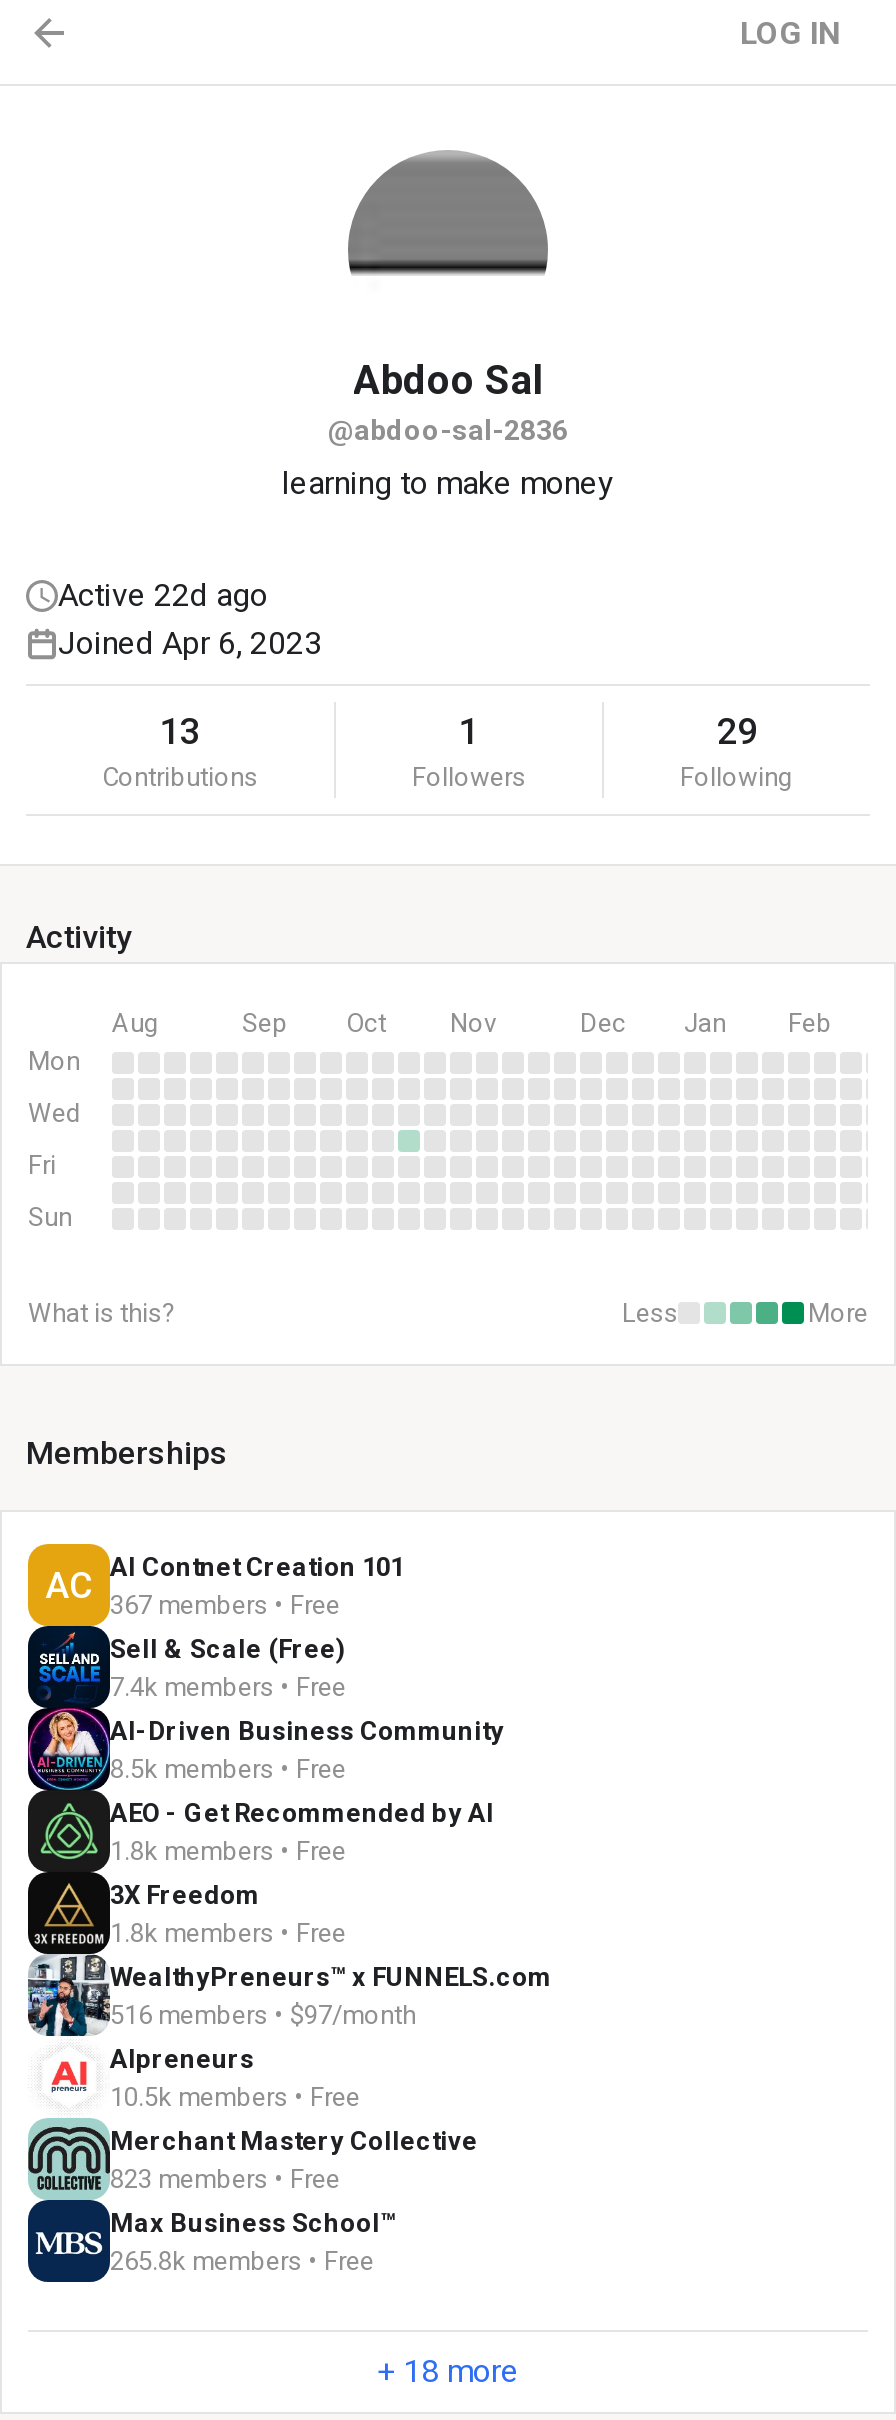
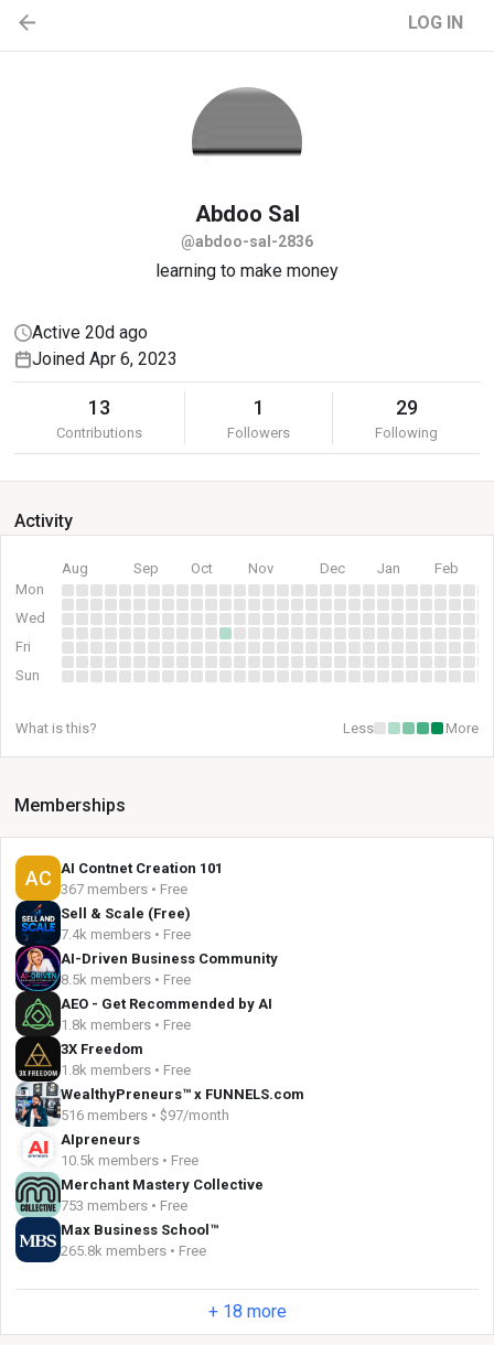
[58,576,268,614] Active 22d ago -> [32,322,148,343] Active 20d ago
[110,2164,340,2194] 823 members • Free -> [61,1197,187,1214] 753 members • Free

